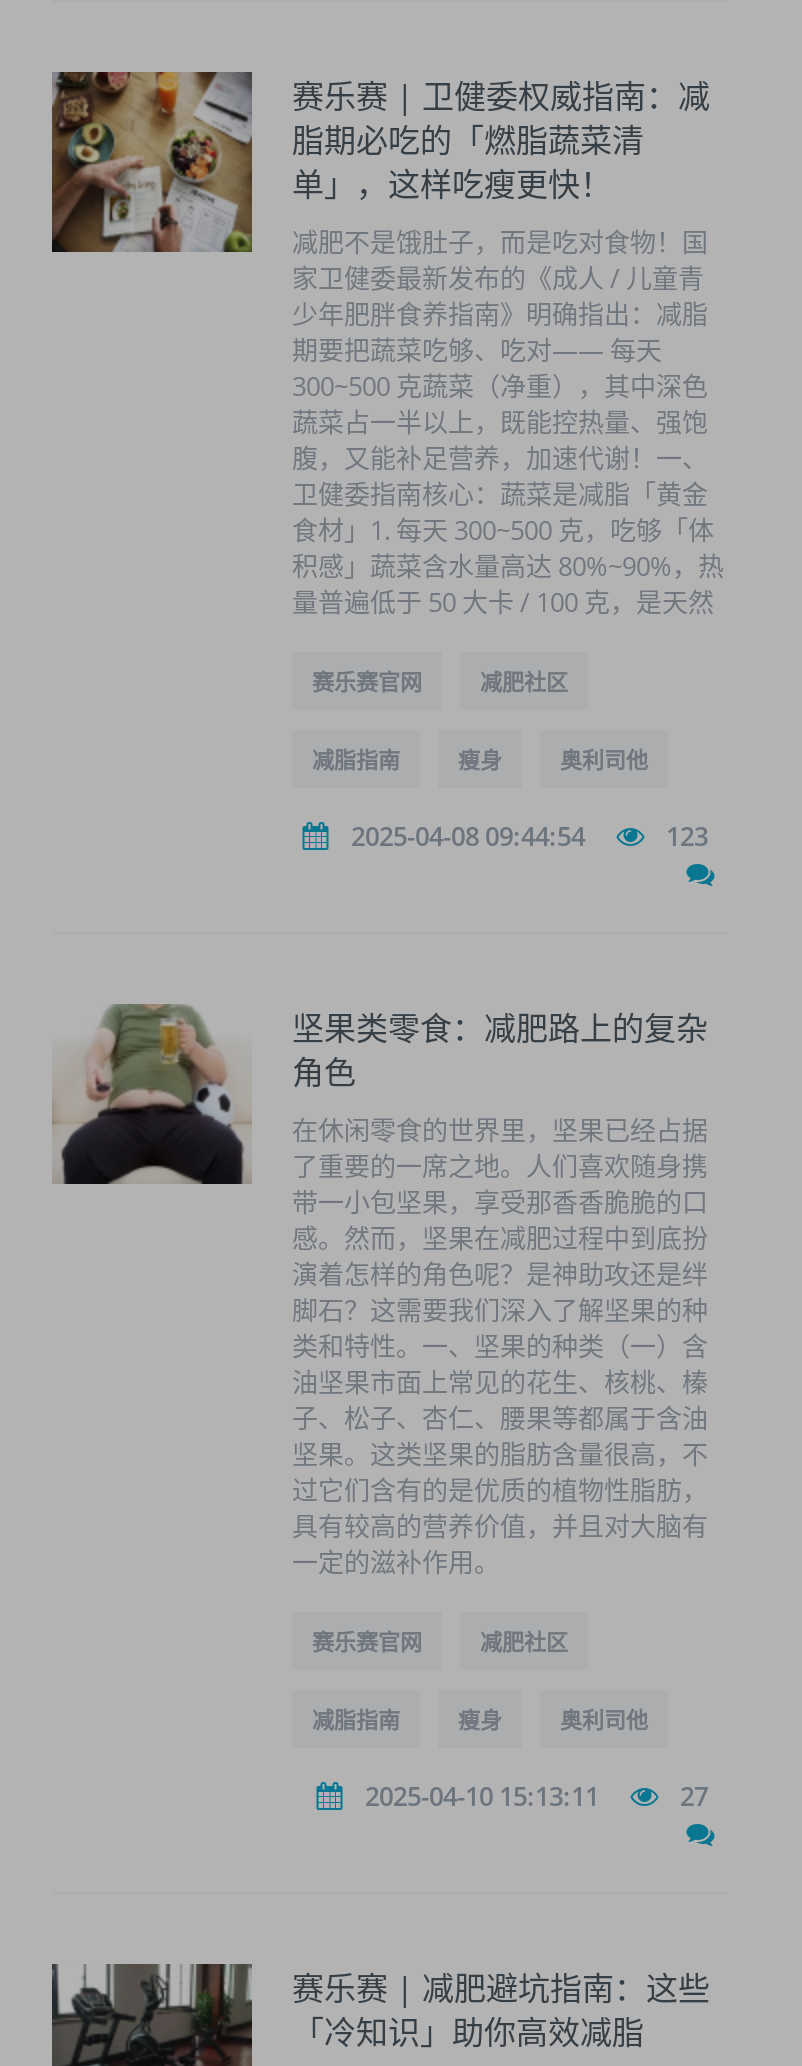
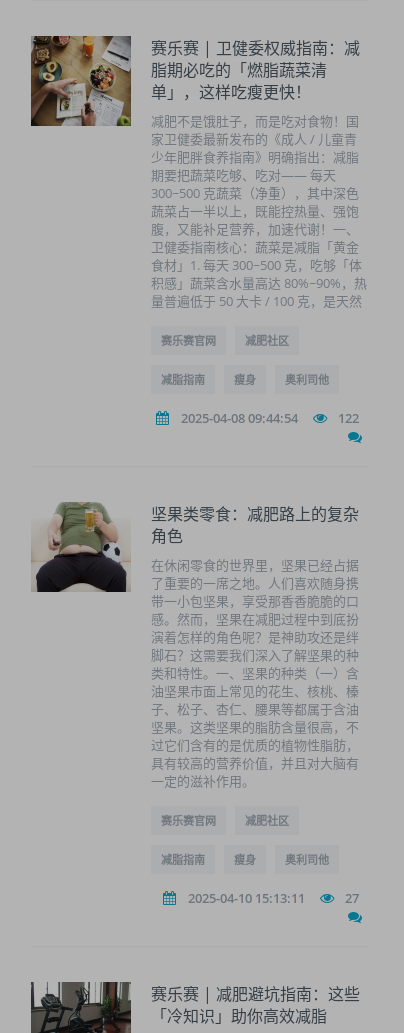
[666,818,708,854] 123 -> [338,409,359,427] 122

